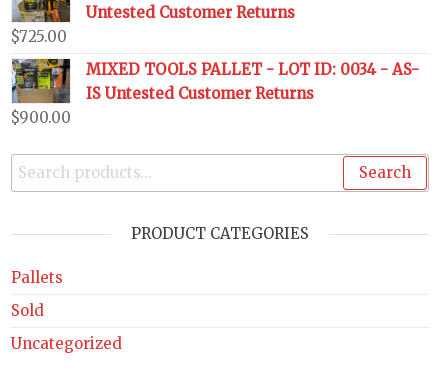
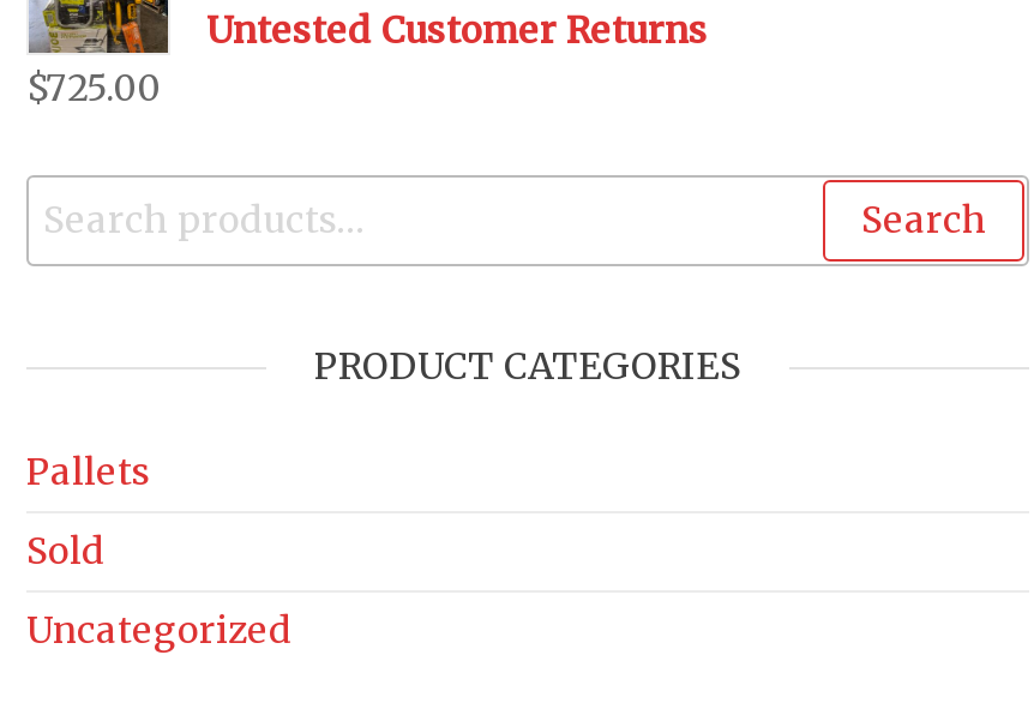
[11,58,419,127] [image] | MIXED TOOLS PALLET - LOT ID: 0034 - AS- | IS Untested Customer Returns | $900.00 -> none

